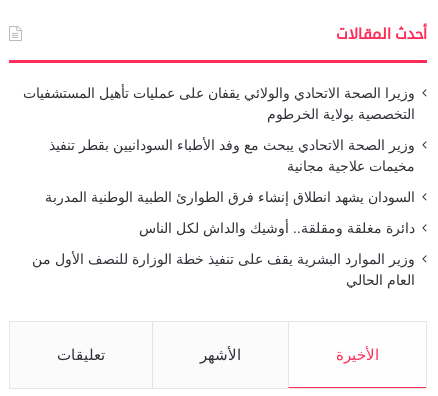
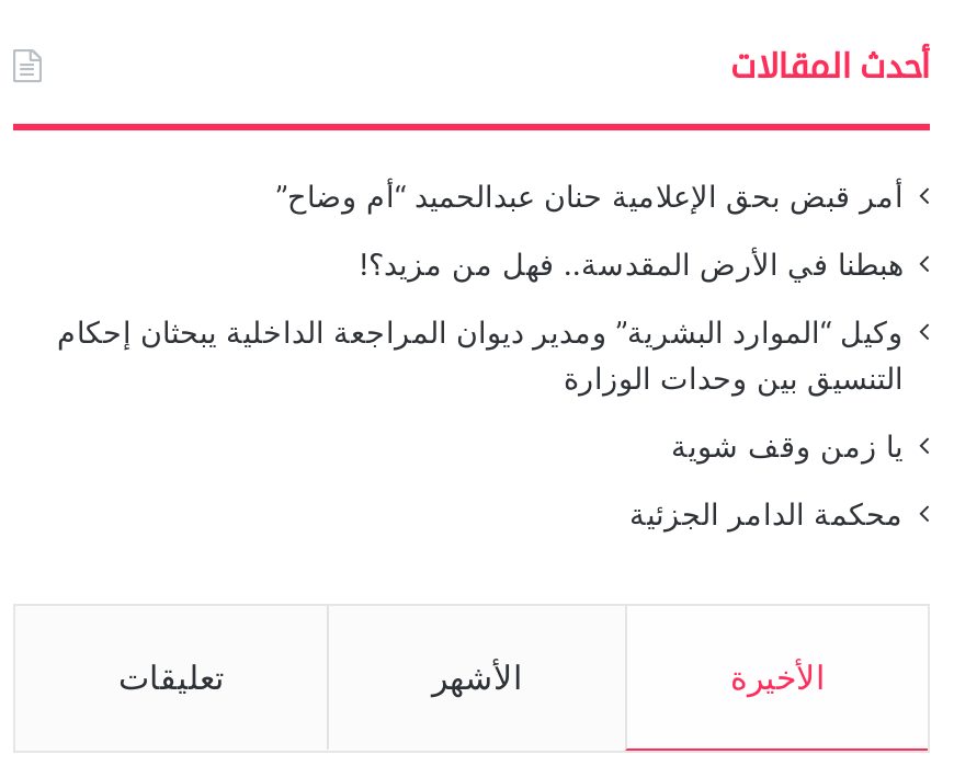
[23,85,415,122] وزيرا الصحة الاتحادي والولائي يقفان على عمليات تأهيل المستشفيات | التخصصية بولاية الخرطوم -> [276,178,904,213] أمر قبض بحق الإعلامية حنان عبدالحميد “أم وضاح”
[49,137,415,174] وزير الصحة الاتحادي يبحث مع وفد الأطباء السودانيين بقطر تنفيذ | مخيمات علاجية مجانية -> [360,246,904,281] هبطنا في الأرض المقدسة.. فهل من مزيد؟!
[45,189,415,205] السودان يشهد انطلاق إنشاء فرق الطوارئ الطبية الوطنية المدربة -> [57,314,904,395] وكيل “الموارد البشرية” ومدير ديوان المراجعة الداخلية يبحثان إحكام | التنسيق بين وحدات الوزارة
[139,220,415,236] دائرة مغلقة ومقلقة.. أوشيك والداش لكل الناس -> [671,428,904,463] يا زمن وقف شوية
[32,251,415,288] وزير الموارد البشرية يقف على تنفيذ خطة الوزارة للنصف الأول من | العام الحالي -> [629,496,904,531] محكمة الدامر الجزئية

